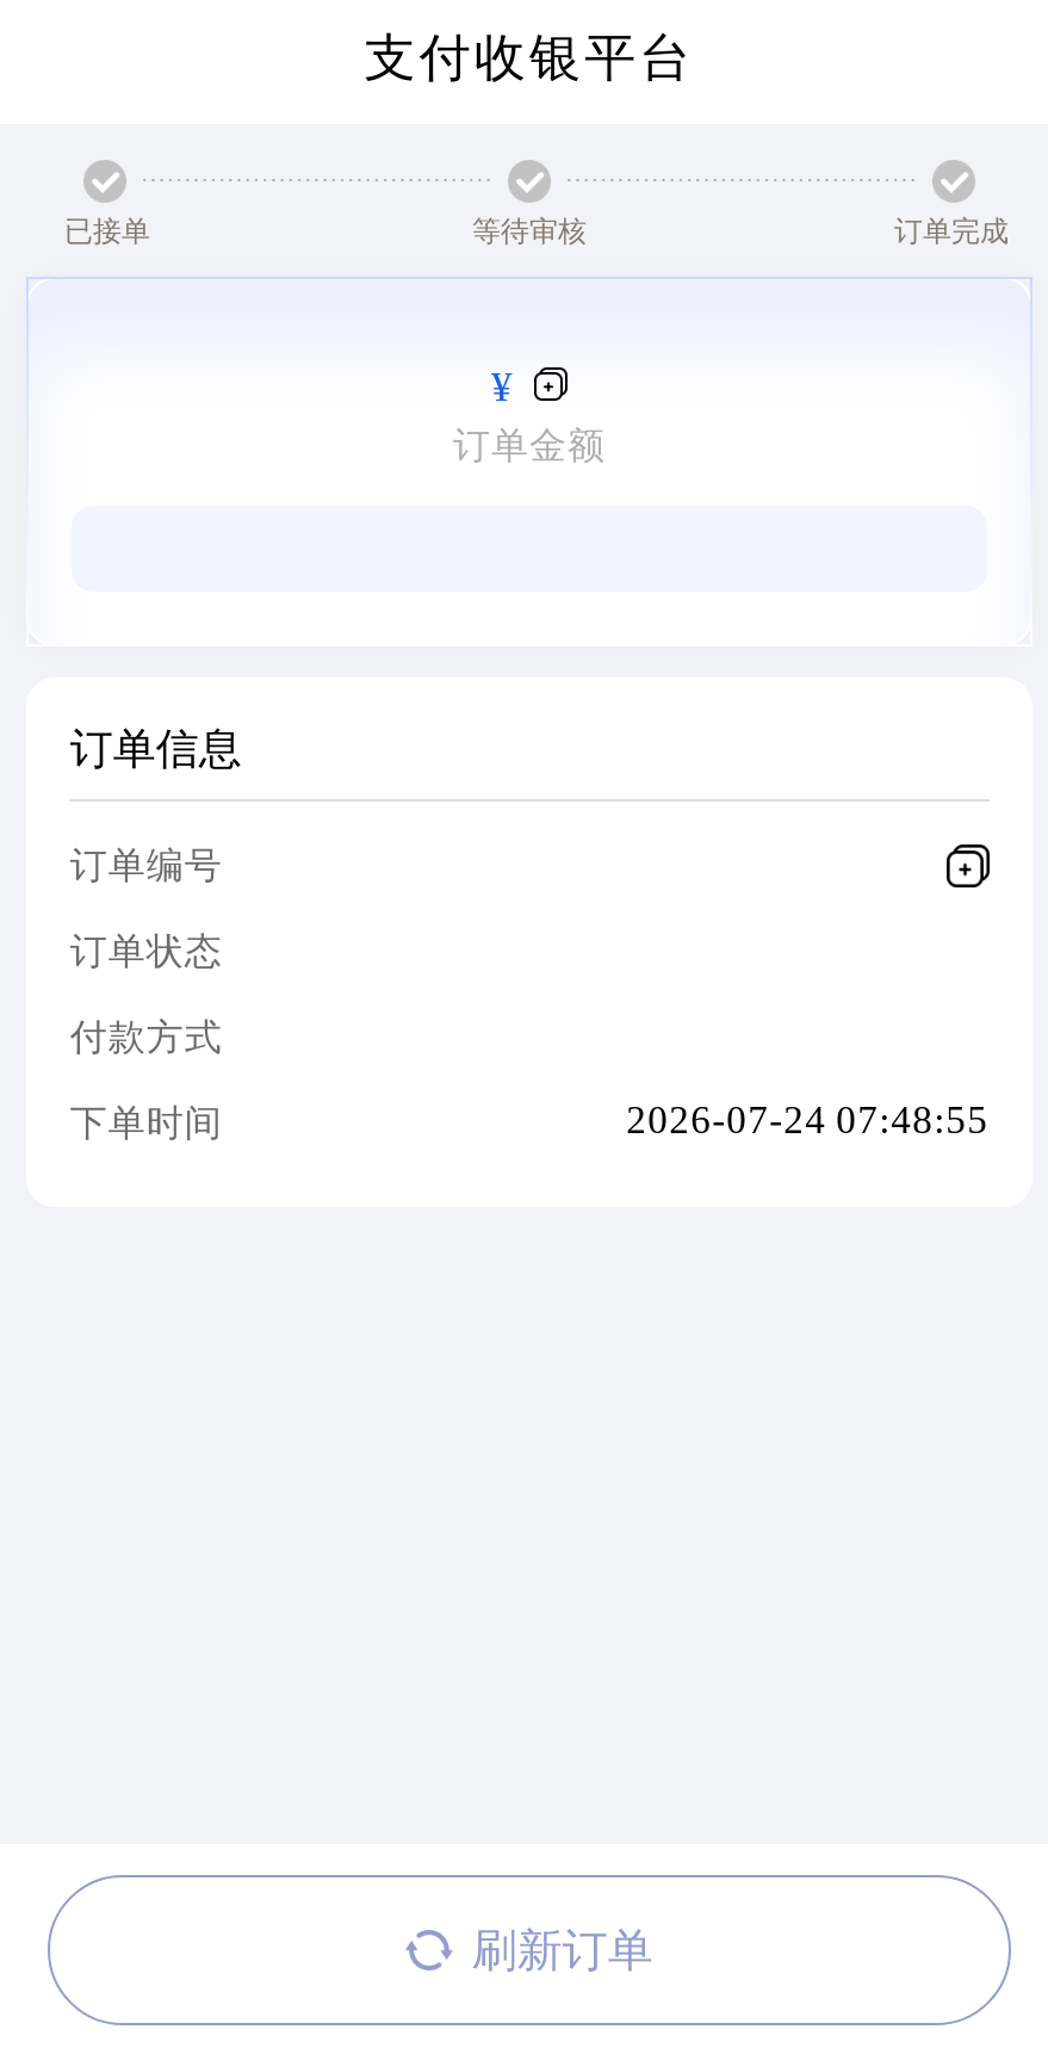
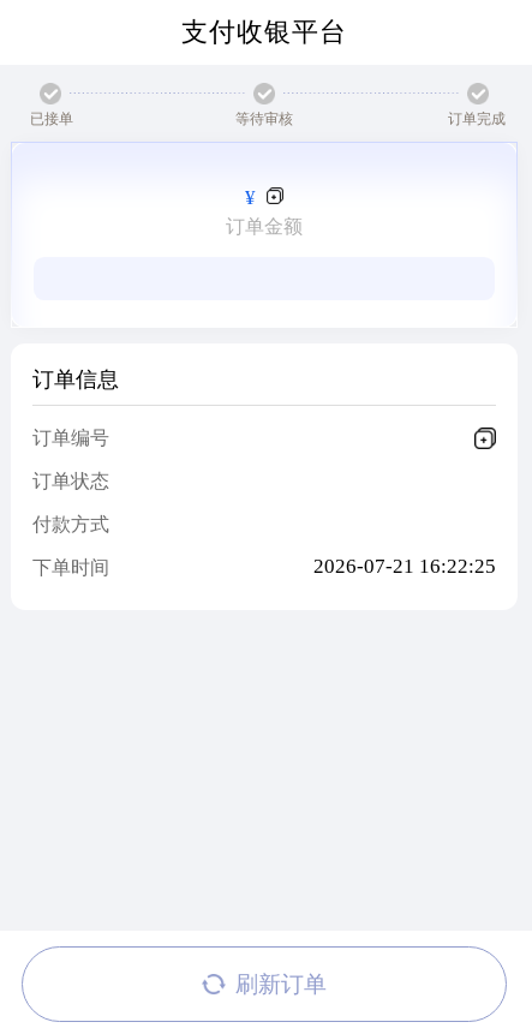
[626,1098,989,1143] 2026-07-24 07:48:55 -> [313,555,496,578] 2026-07-21 16:22:25

